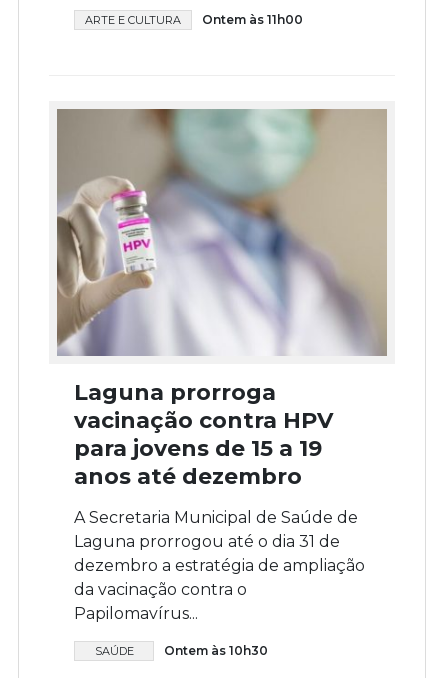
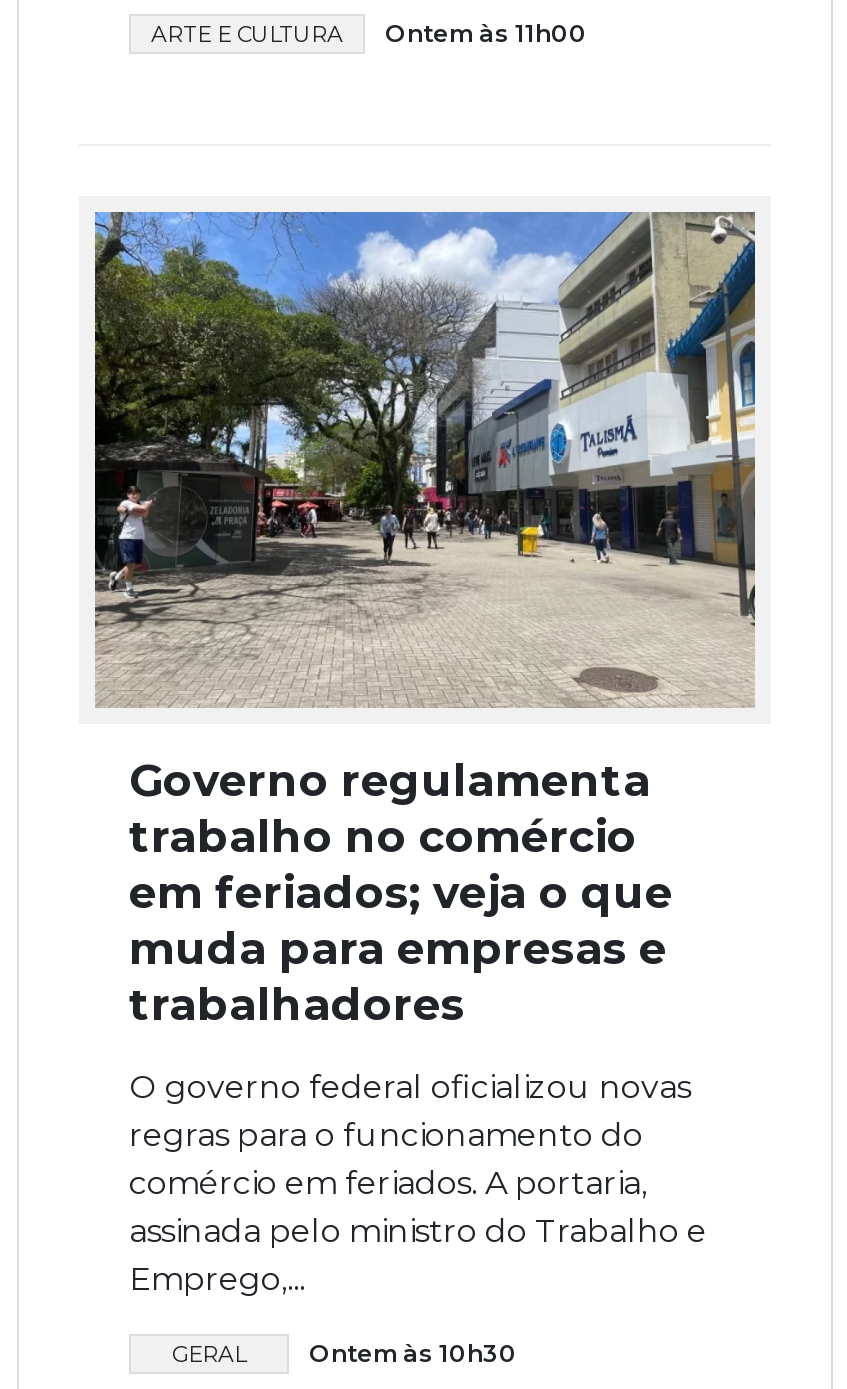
[56,108,387,490] [image] | Laguna prorroga | vacinação contra HPV | para jovens de 15 a 19 | anos até dezembro -> [93,210,757,1032] [image] | Governo regulamenta | trabalho no comércio | em feriados; veja o que | muda para empresas e | trabalhadores
[74,508,365,623] A Secretaria Municipal de Saúde de | Laguna prorrogou até o dia 31 de | dezembro a estratégia de ampliação | da vacinação contra o | Papilomavírus... -> [129,1068,707,1298] O governo federal oficializou novas | regras para o funcionamento do | comércio em feriados. A portaria, | assinada pelo ministro do Trabalho e | Emprego,...
[94,644,133,658] SAÚDE -> [172,1340,246,1368] GERAL

